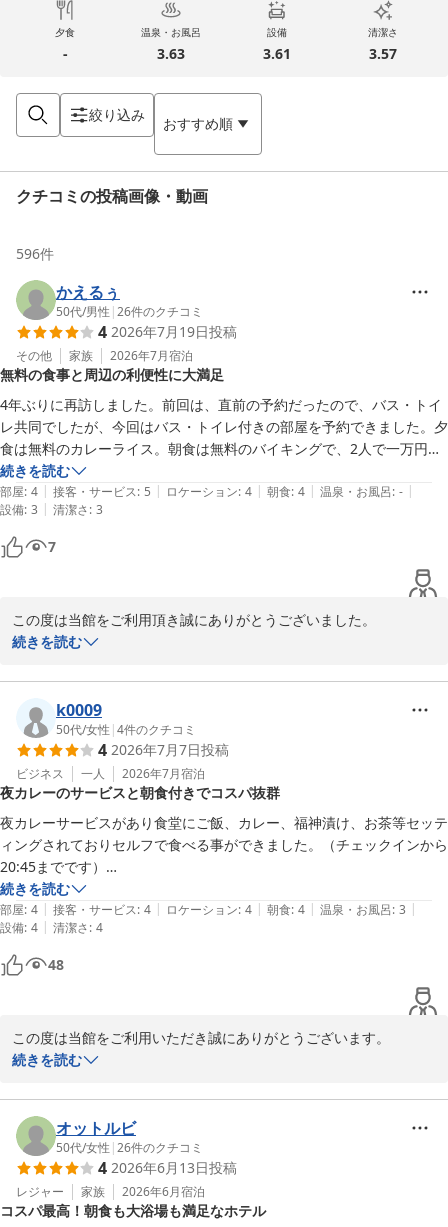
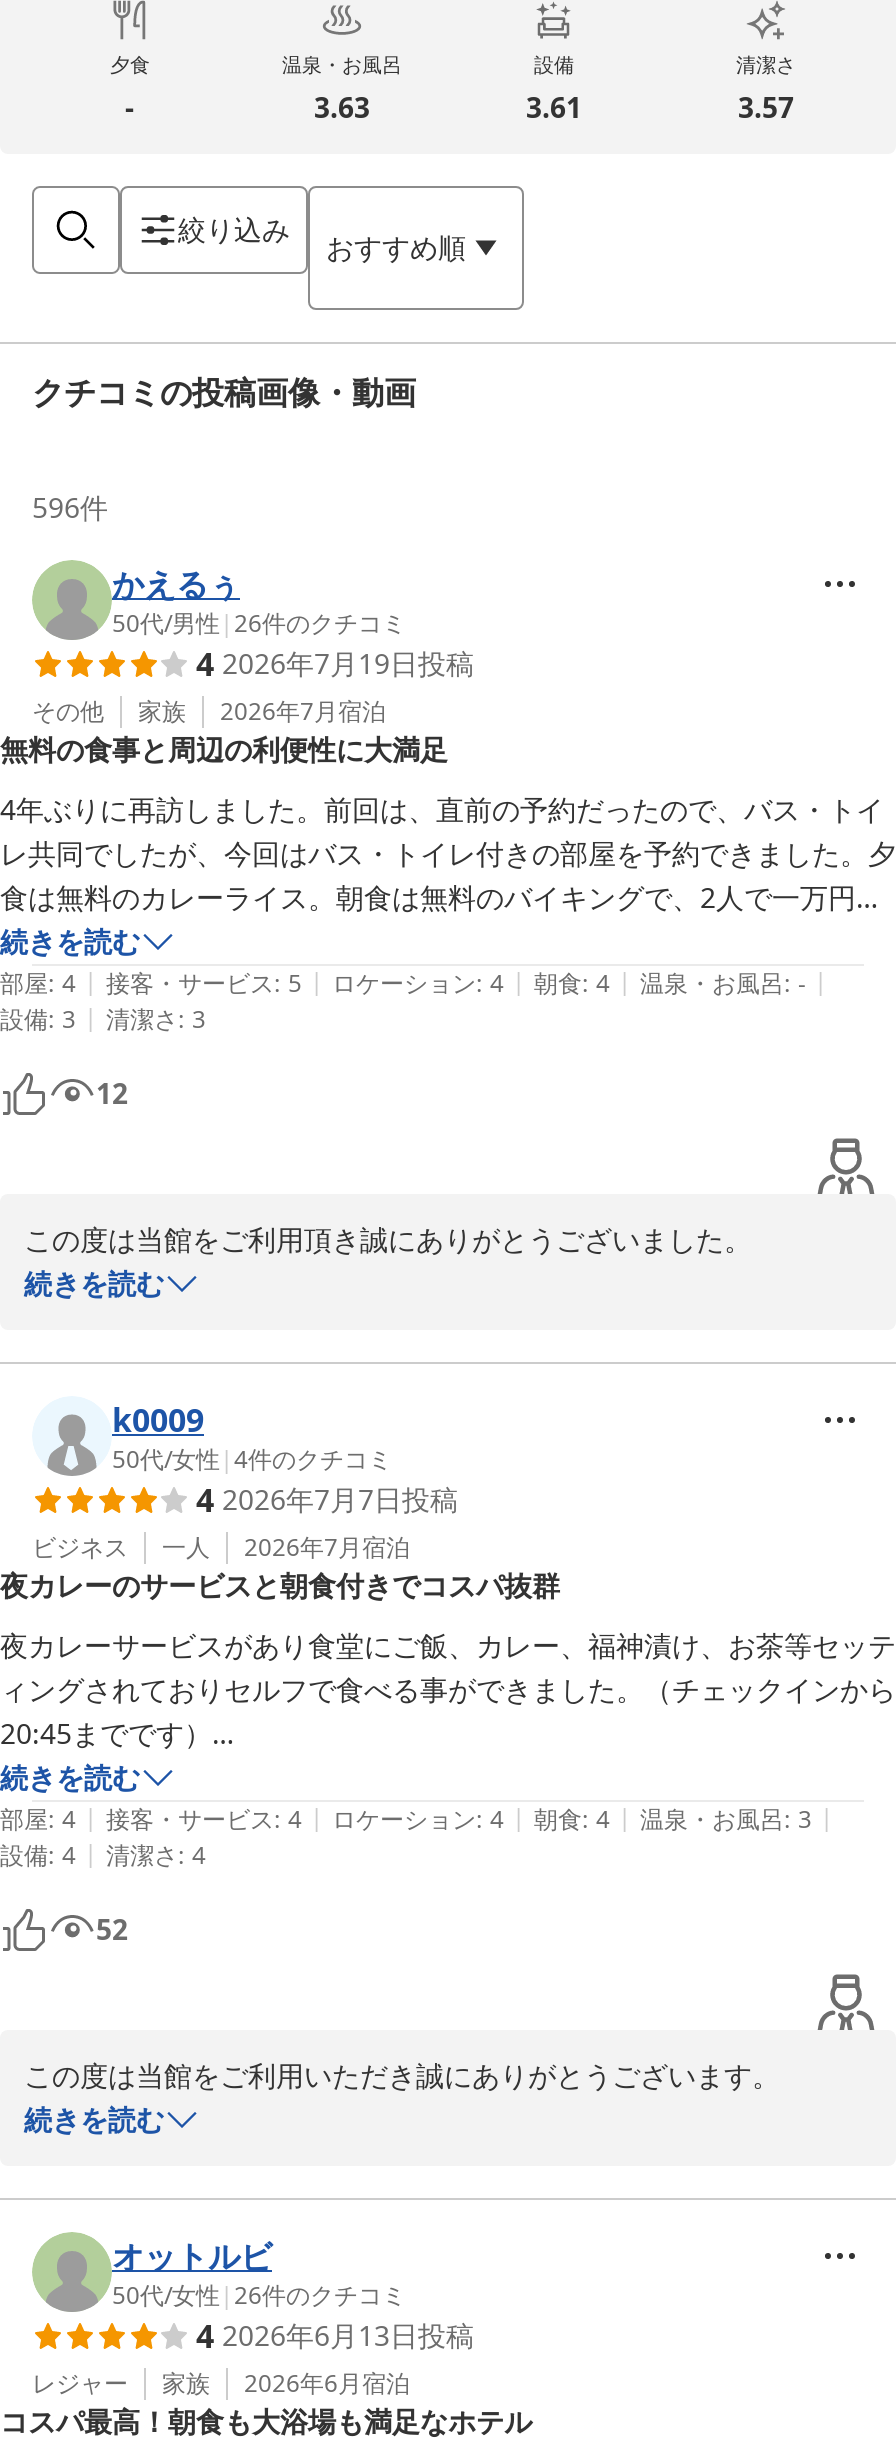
[48,537,56,556] 7 -> [96,1074,128,1112] 12
[48,955,64,974] 48 -> [96,1910,128,1948] 52

